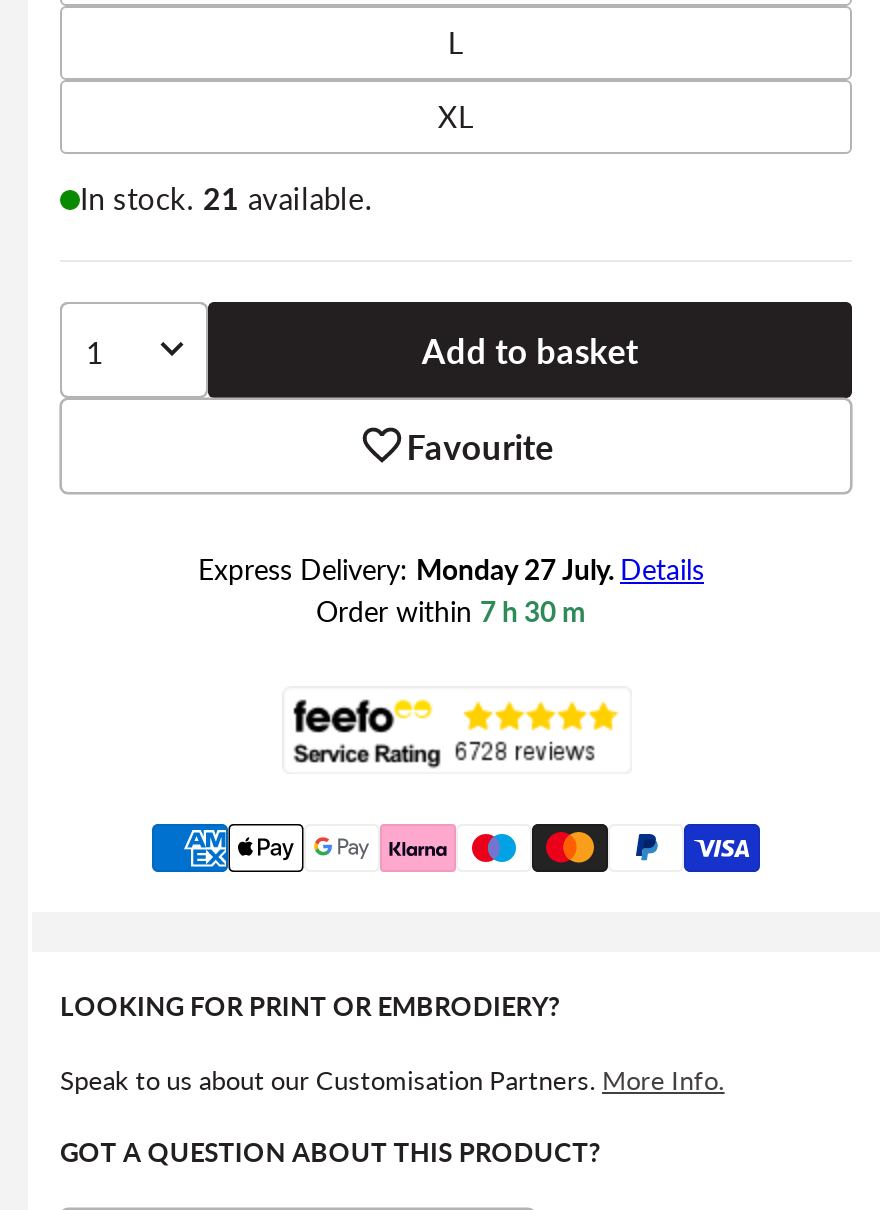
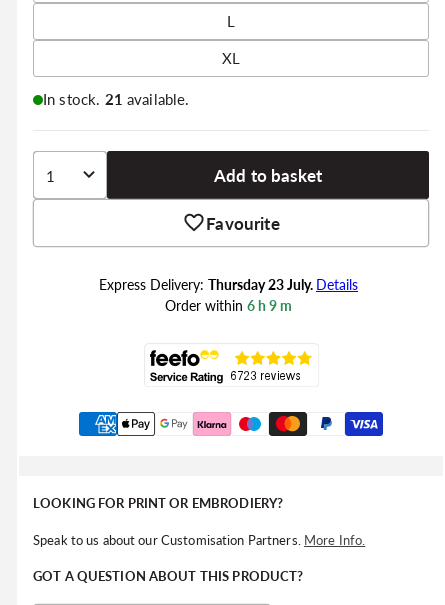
[198,553,704,587] Express Delivery: Monday 27 July. Details -> [99,276,358,293] Express Delivery: Thursday 23 July. Details
[316,595,586,629] Order within 7 h 30 m -> [165,297,292,314] Order within 6 h 9 m

